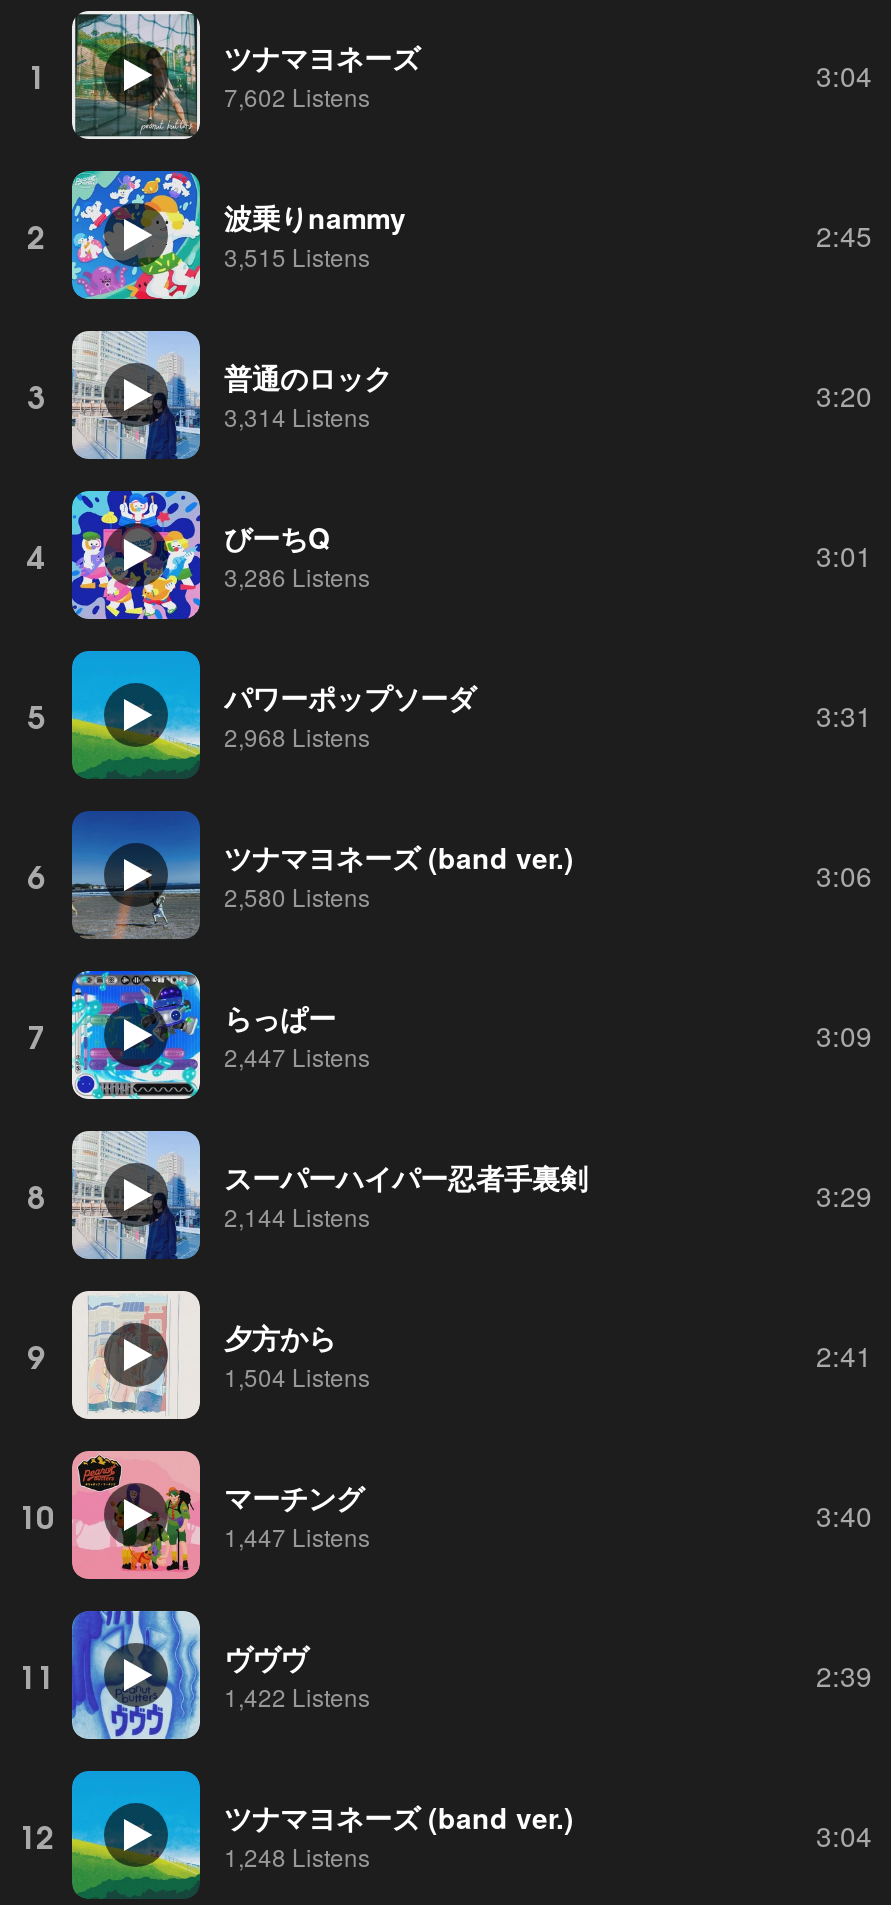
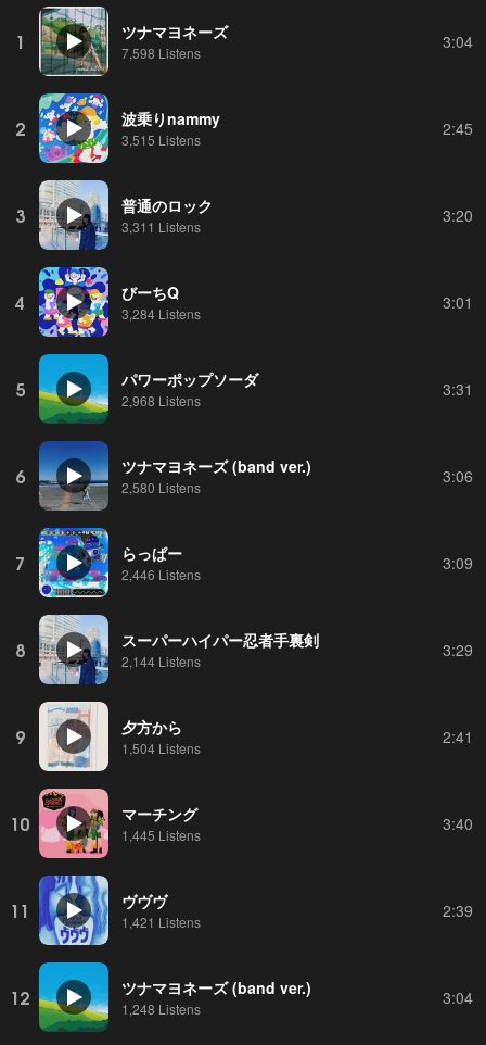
[224,78,370,112] 7,602 Listens -> [121,43,201,61] 7,598 Listens
[224,398,370,432] 3,314 Listens -> [121,217,201,235] 3,311 Listens
[224,558,370,592] 3,286 Listens -> [121,304,201,322] 3,284 Listens
[224,1038,370,1072] 2,447 Listens -> [121,564,201,583] 2,446 Listens
[224,1518,370,1552] 1,447 Listens -> [121,825,201,843] 1,445 Listens
[224,1678,370,1712] 1,422 Listens -> [121,912,201,930] 1,421 Listens

